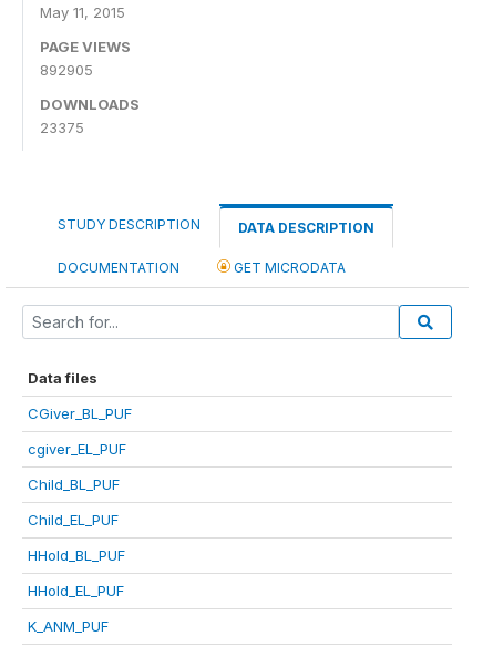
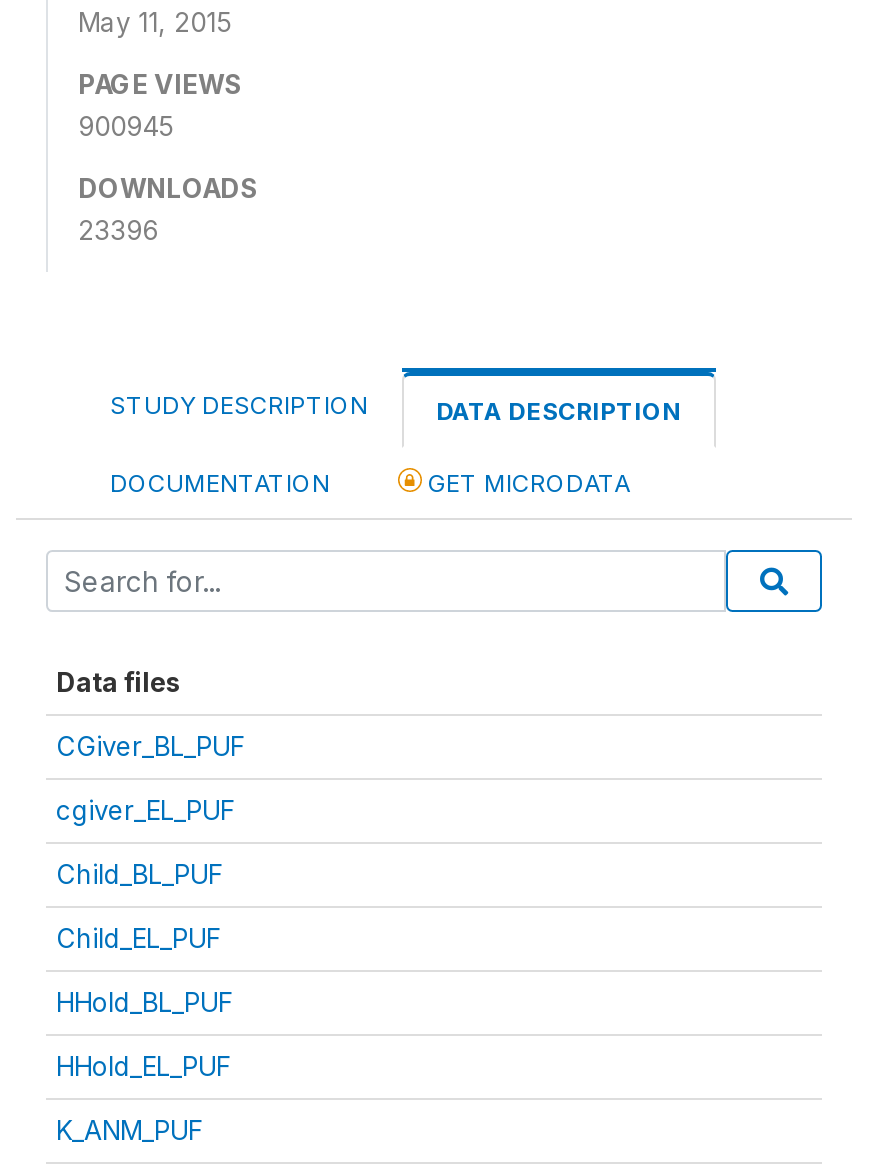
[40,61,93,79] 892905 -> [78,110,174,142] 900945
[40,119,84,136] 23375 -> [78,214,158,246] 23396

